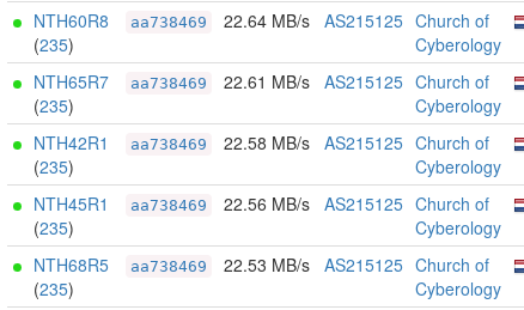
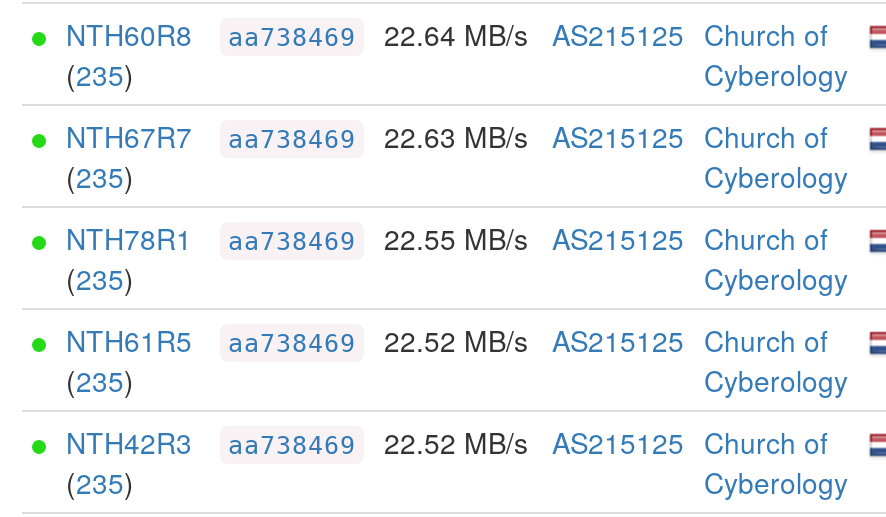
[33,69,109,93] NTH65R7 -> [66,116,192,156] NTH67R7
[224,69,489,93] 22.61 MB/s AS215125 Church of -> [384,116,828,156] 22.63 MB/s AS215125 Church of
[33,130,109,154] NTH42R1 -> [66,218,192,258] NTH78R1
[224,130,489,154] 22.58 MB/s AS215125 Church of -> [384,218,828,258] 22.55 MB/s AS215125 Church of
[33,192,109,215] NTH45R1 -> [66,320,192,360] NTH61R5
[224,192,489,215] 22.56 MB/s AS215125 Church of -> [384,320,828,360] 22.52 MB/s AS215125 Church of
[33,253,109,276] NTH68R5 -> [66,422,192,462] NTH42R3
[224,253,489,276] 22.53 MB/s AS215125 Church of -> [384,422,828,462] 22.52 MB/s AS215125 Church of

